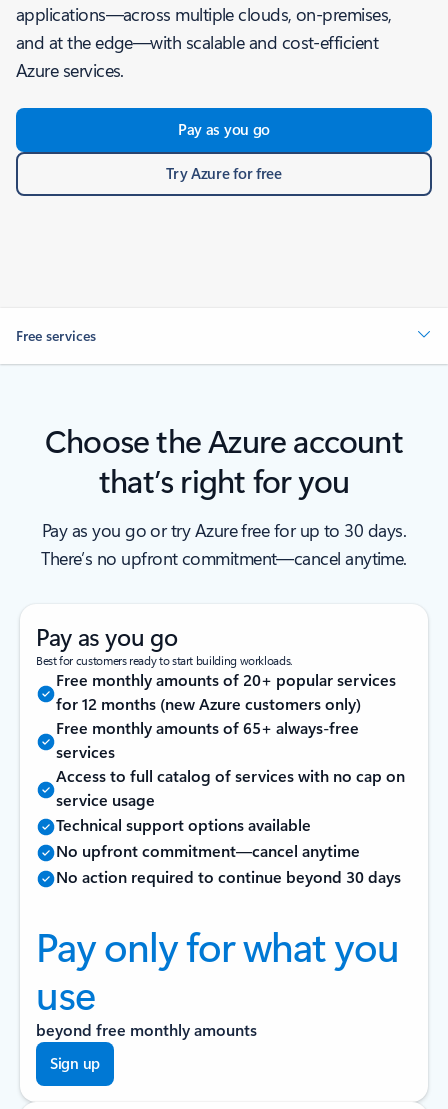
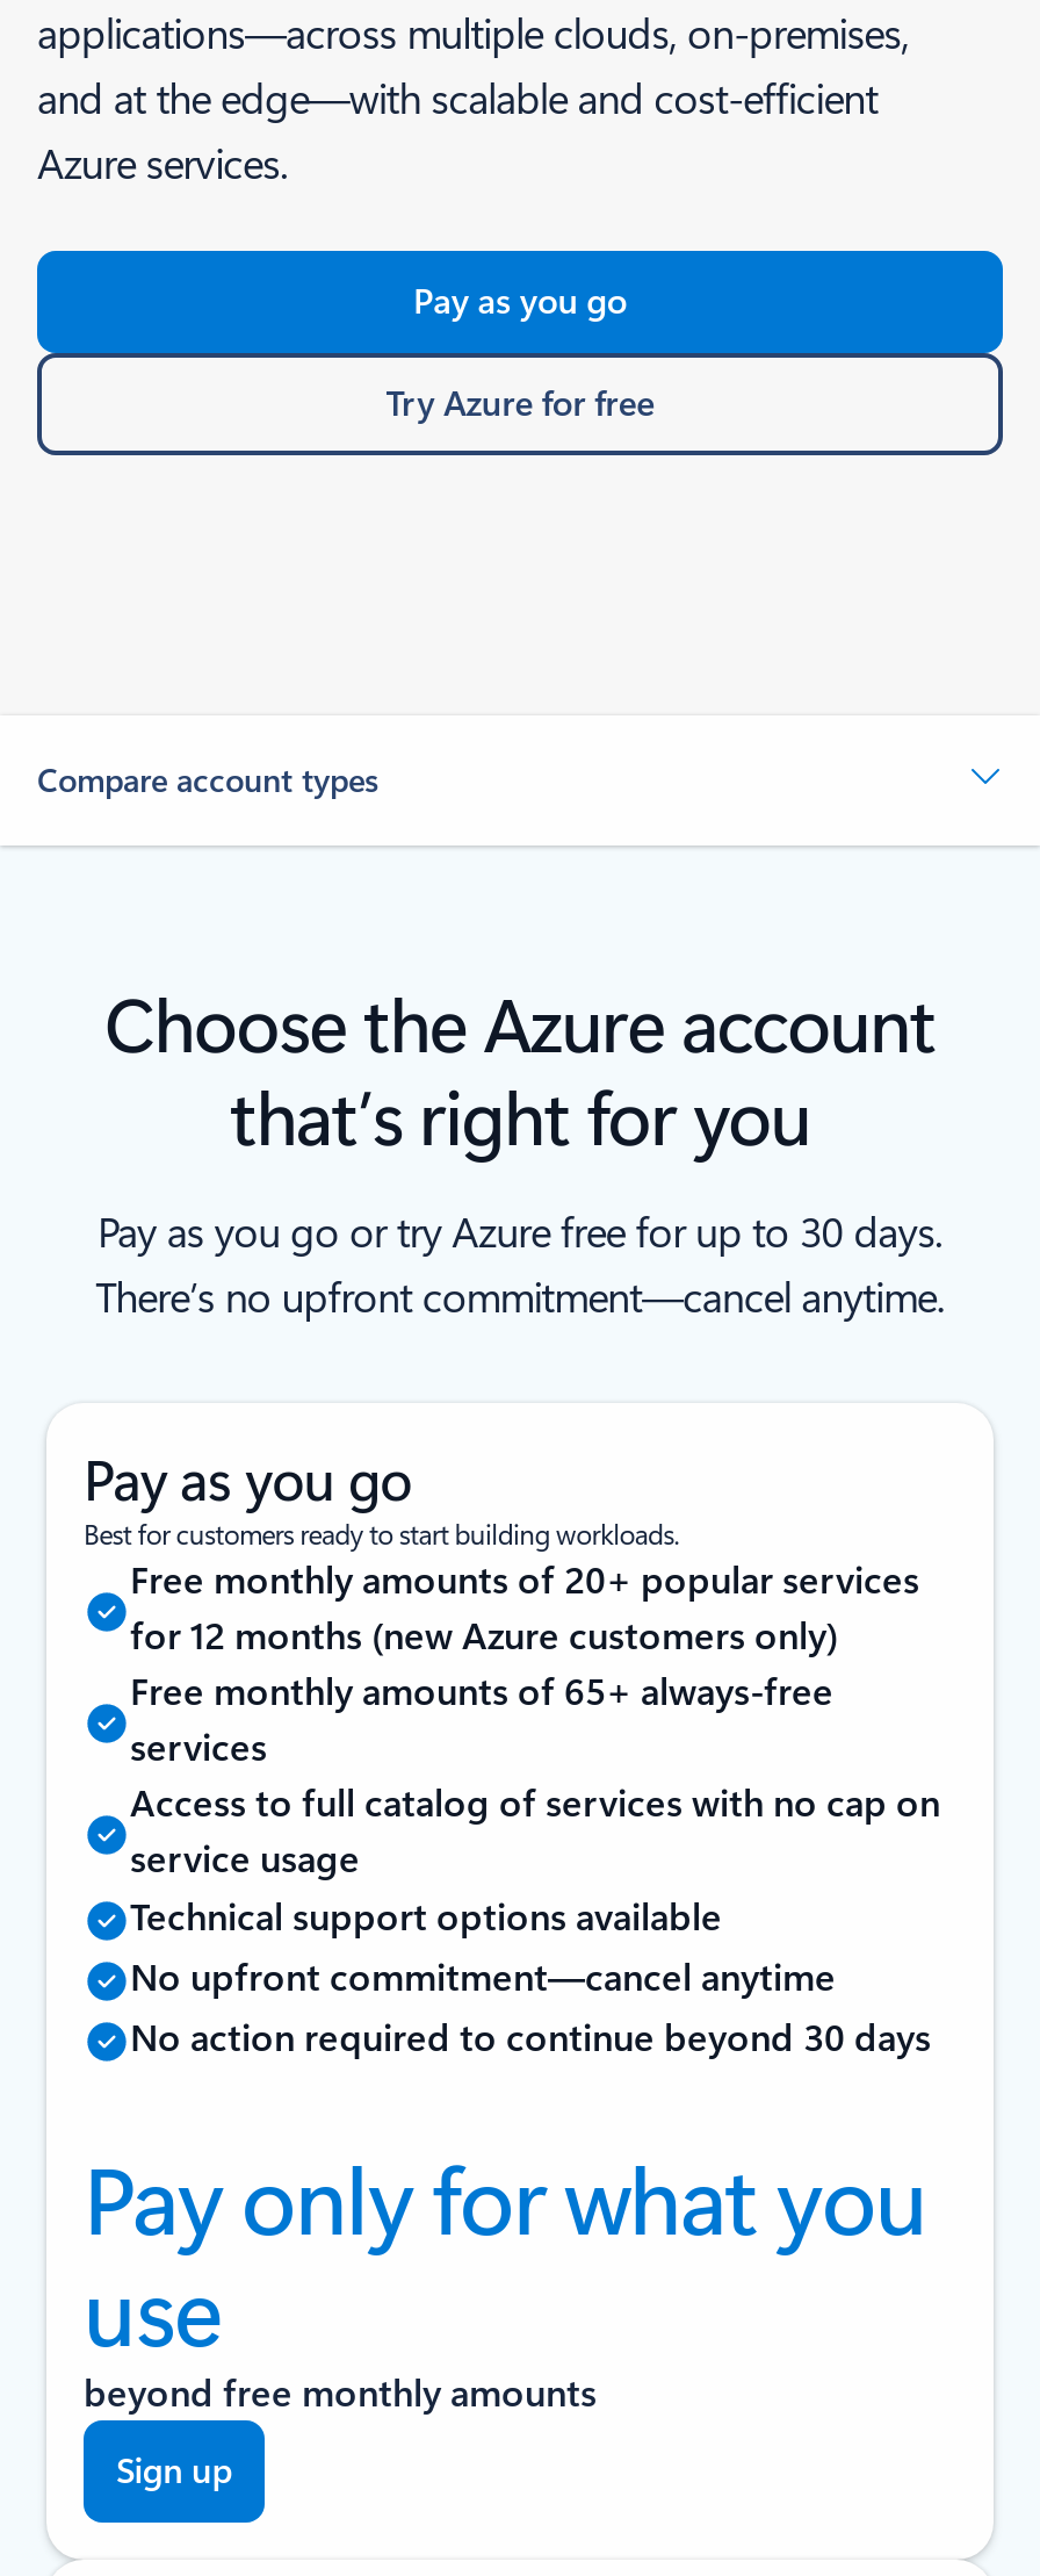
[16,326,96,345] Free services -> [37,757,378,801] Compare account types

